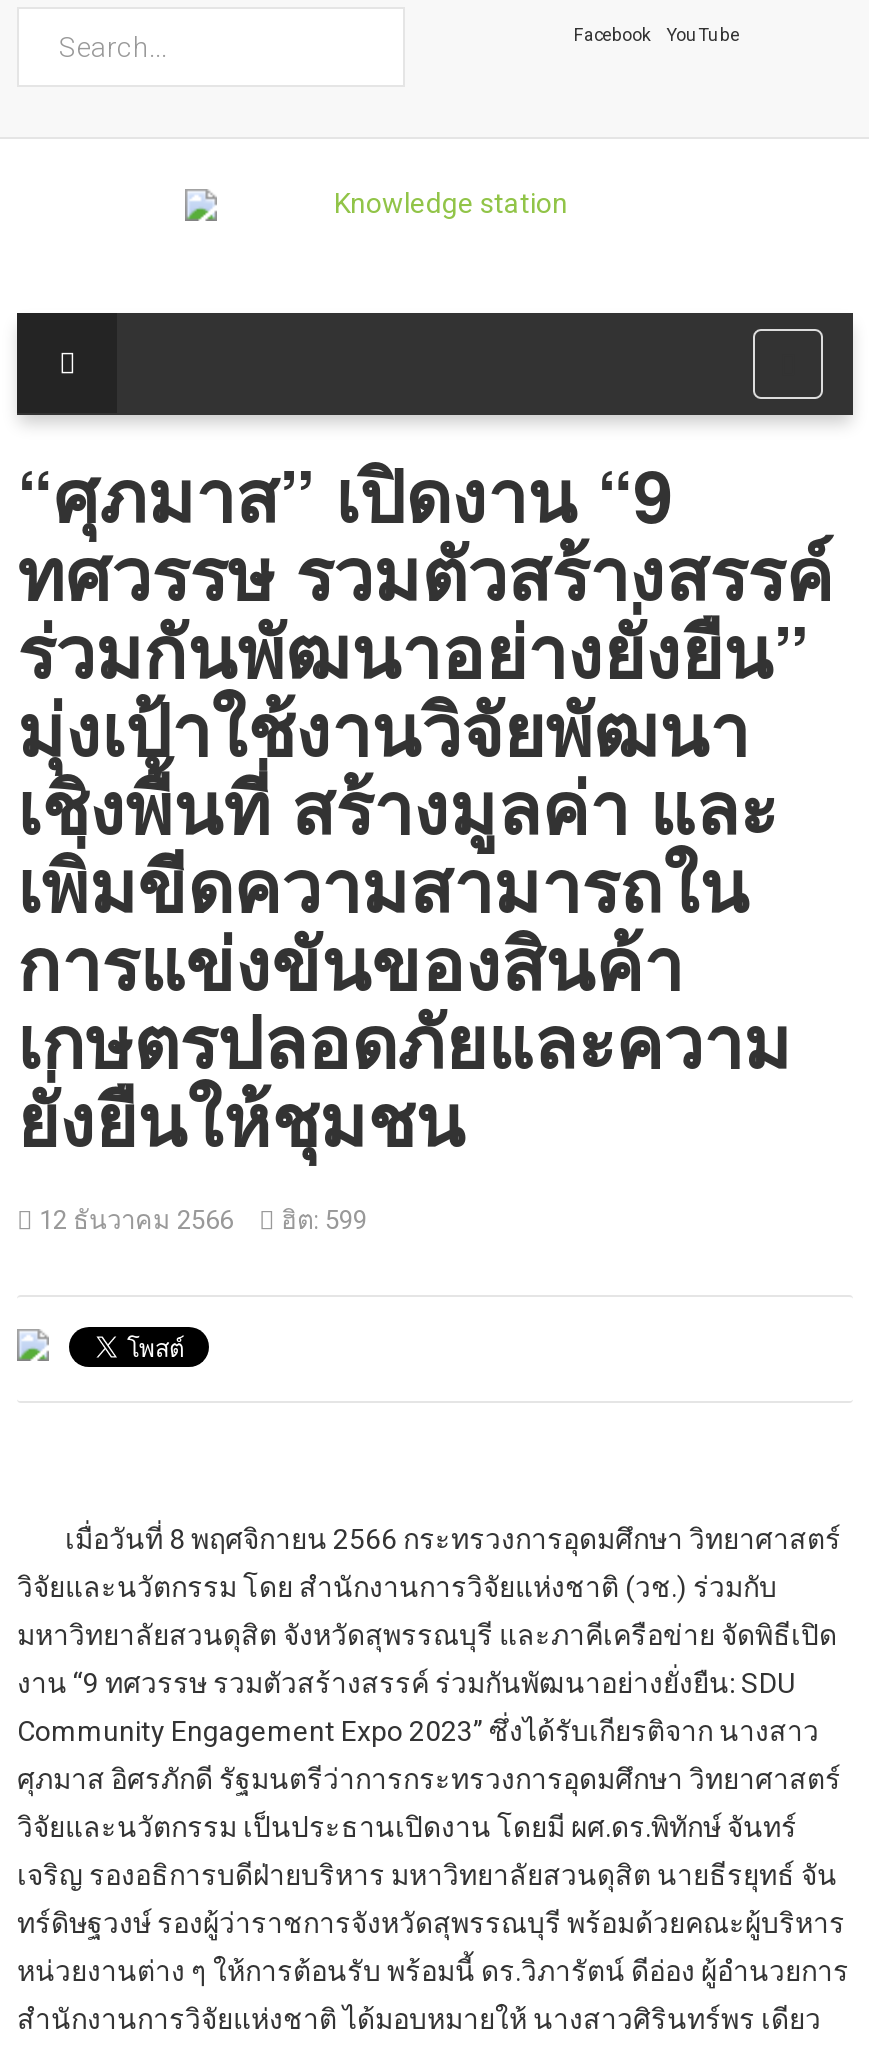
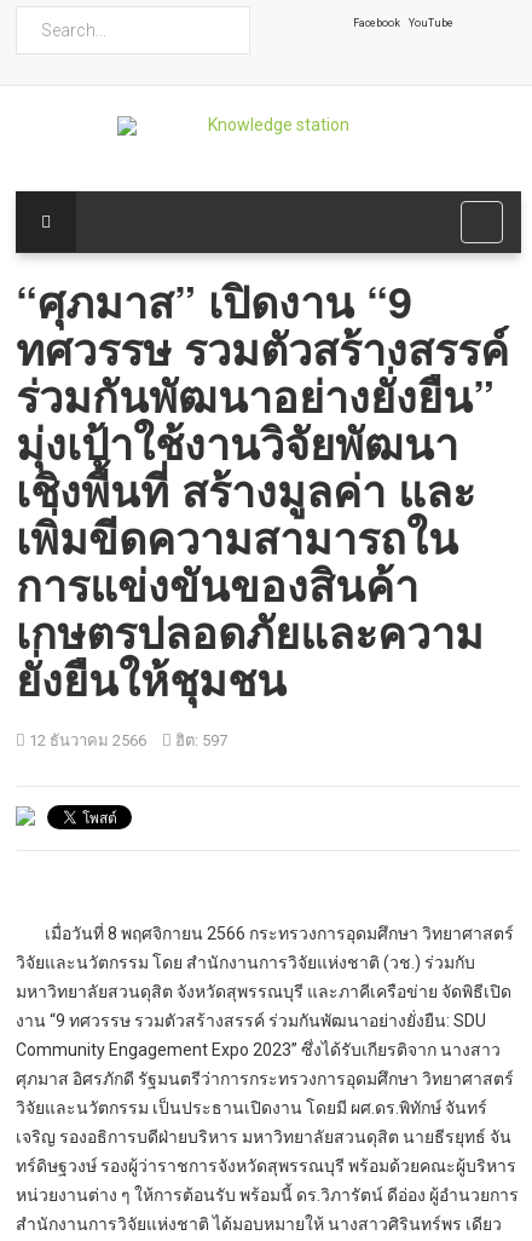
[39,1205,367,1235] 12 ธันวาคม 2566 ฮิต: 599 -> [29,731,227,749] 12 ธันวาคม 2566 ฮิต: 597

